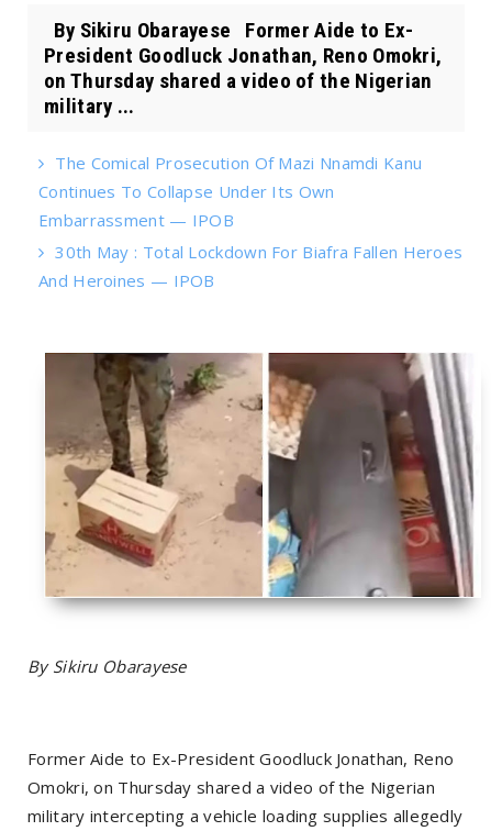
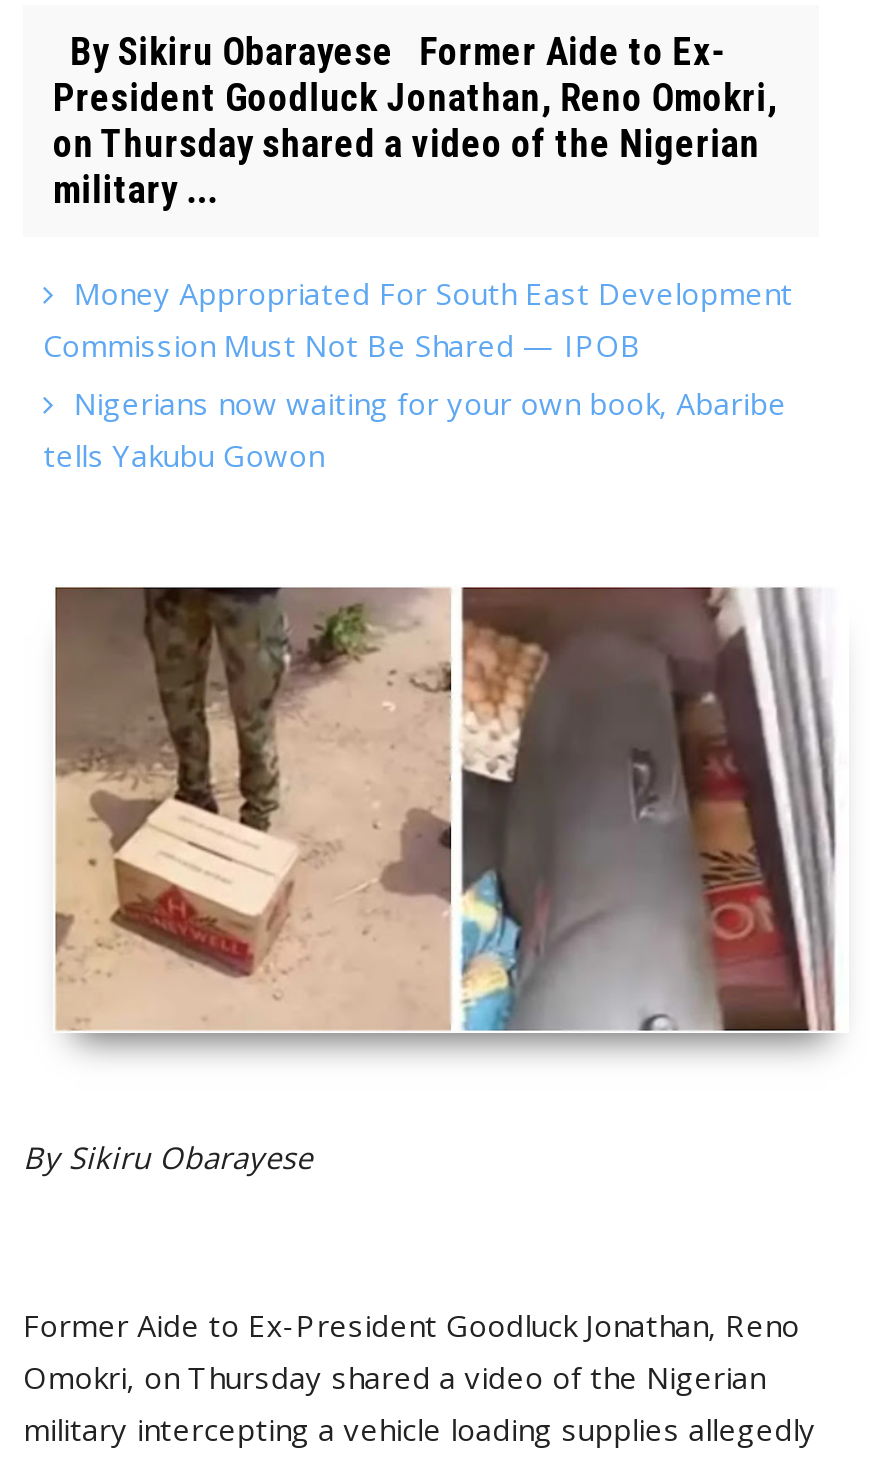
[38,151,463,291] The Comical Prosecution Of Mazi Nnamdi Kanu | Continues To Collapse Under Its Own | Embarrassment — IPOB | 30th May : Total Lockdown For Biafra Fallen Heroes | And Heroines — IPOB -> [43,273,793,475] Money Appropriated For South East Development | Commission Must Not Be Shared — IPOB | Nigerians now waiting for your own book, Abaribe | tells Yakubu Gowon

